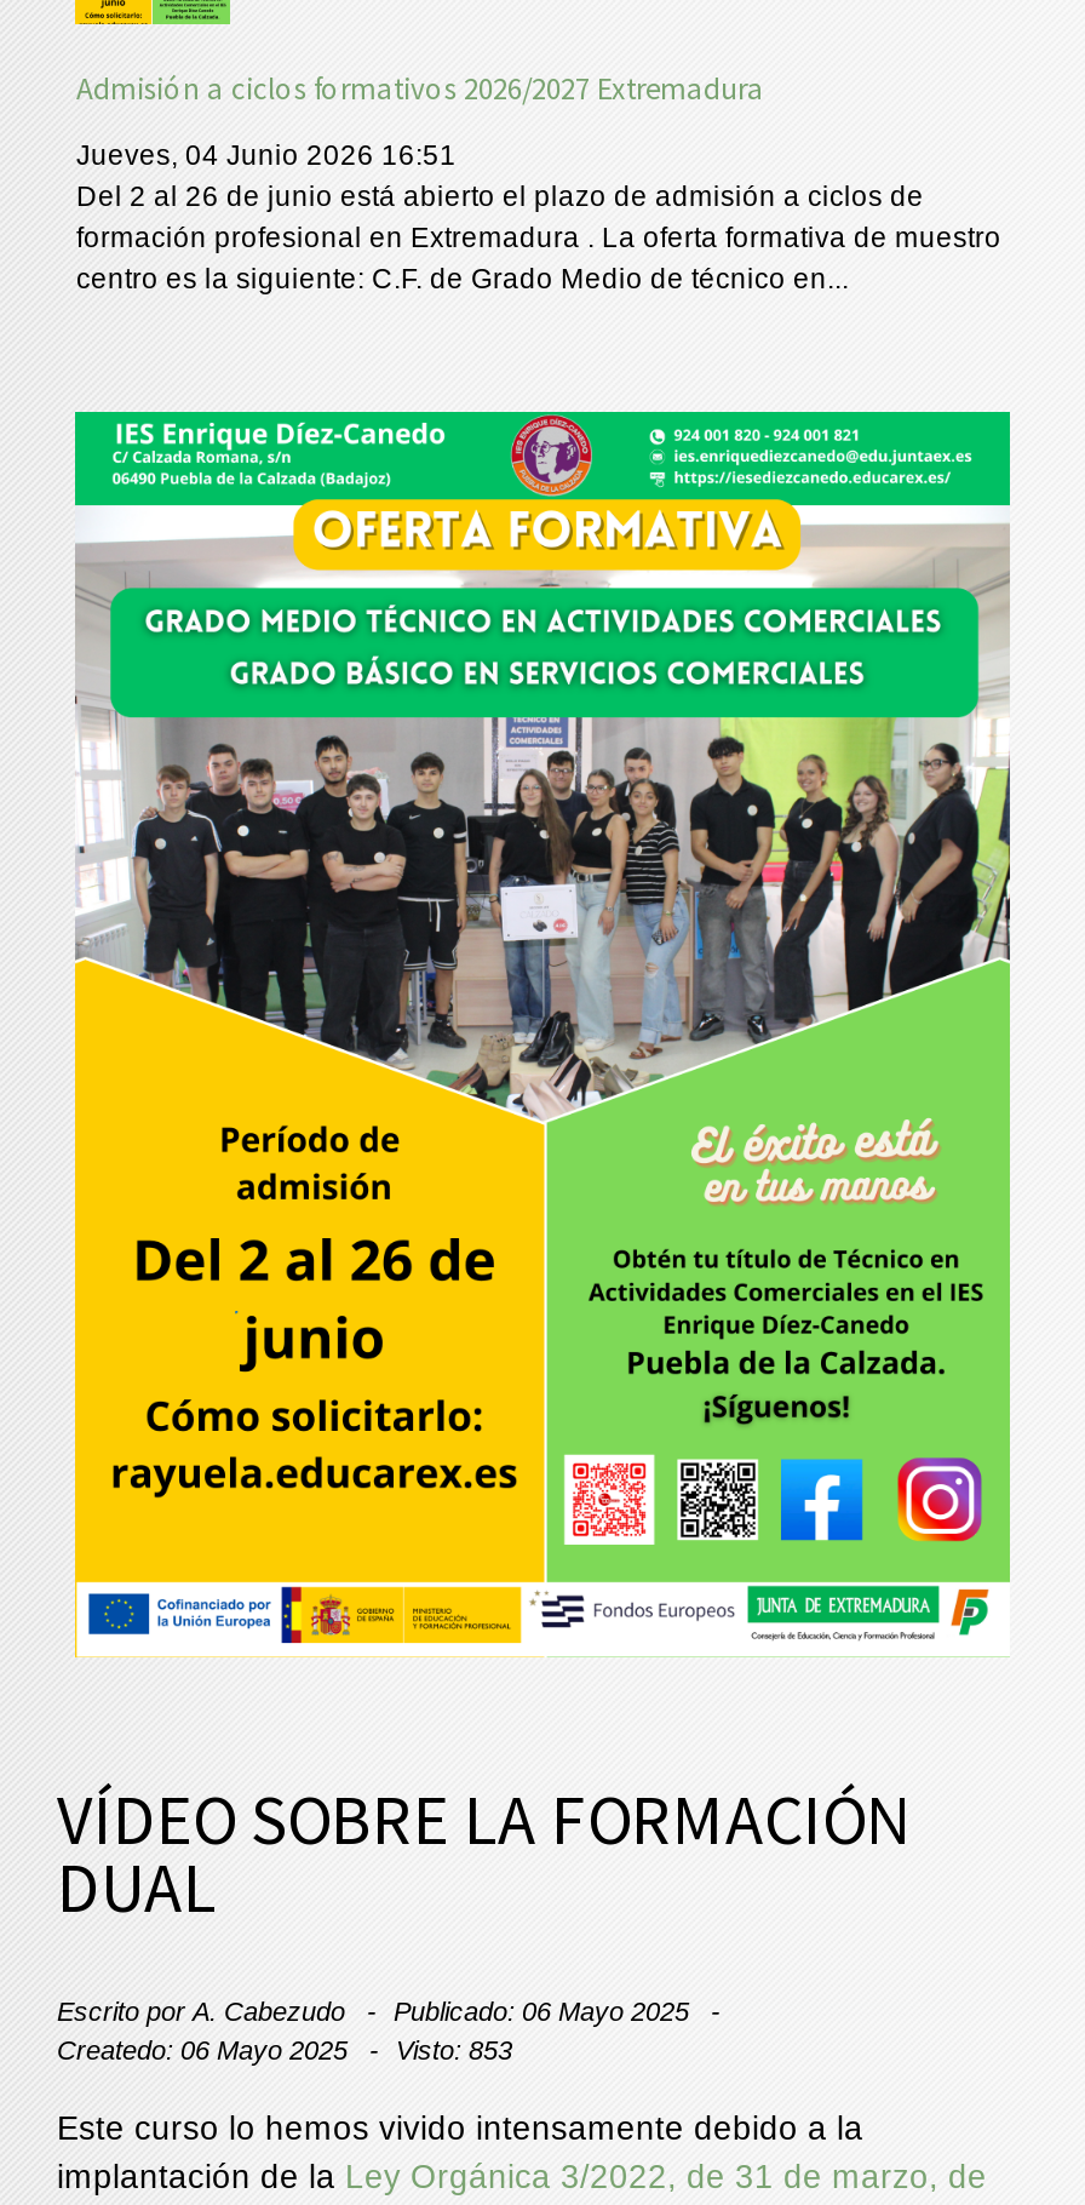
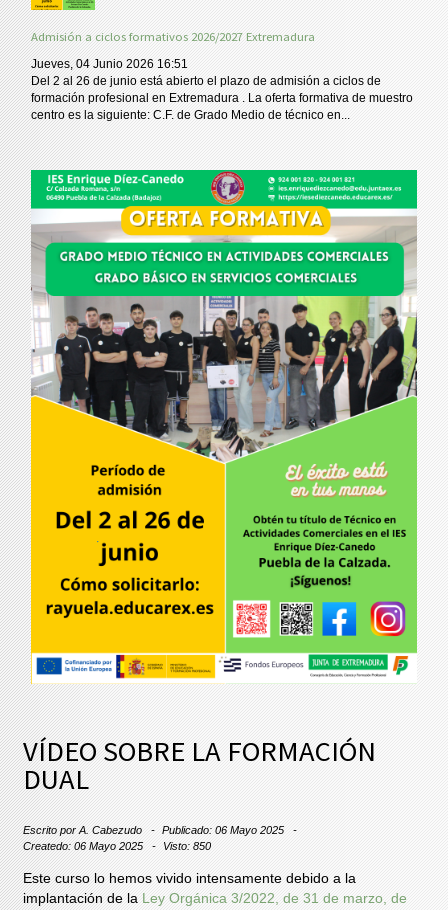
[57,2035,512,2064] Createdo: 06 Mayo 2025 Visto: 853 -> [23,840,211,852] Createdo: 06 Mayo 2025 Visto: 850

